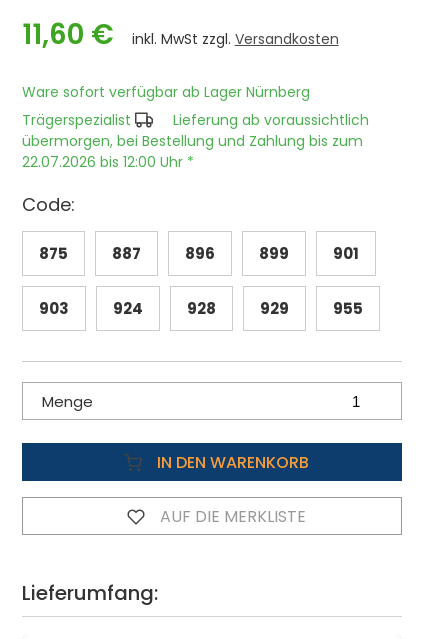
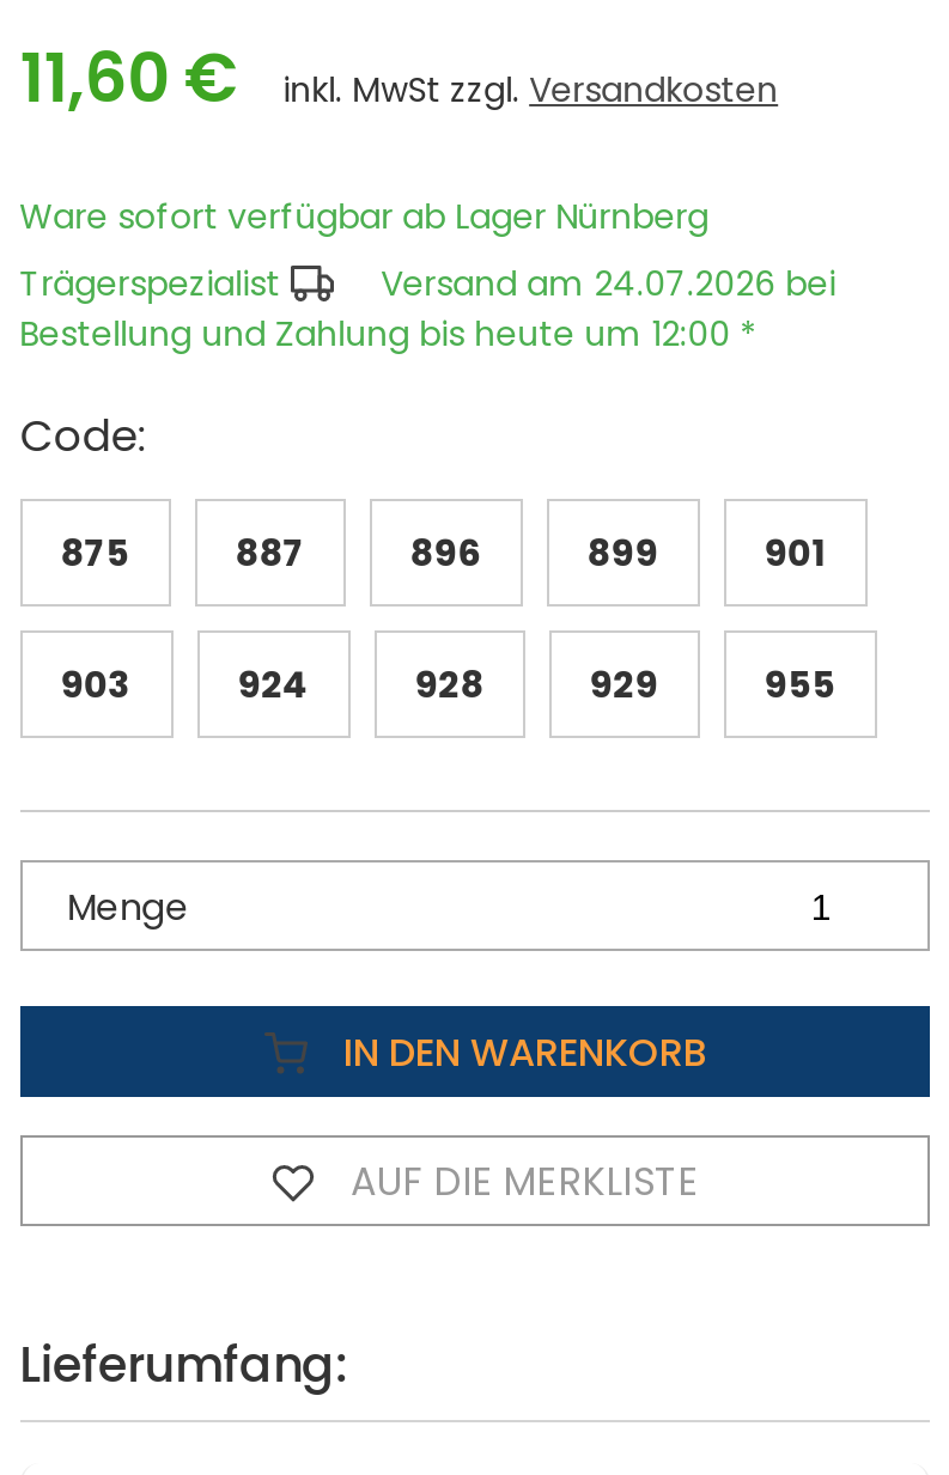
[22,110,369,172] Lieferung ab voraussichtlich | übermorgen, bei Bestellung und Zahlung bis zum | 22.07.2026 bis 12:00 Uhr * -> [19,260,836,358] Versand am 24.07.2026 bei | Bestellung und Zahlung bis heute um 12:00 *

